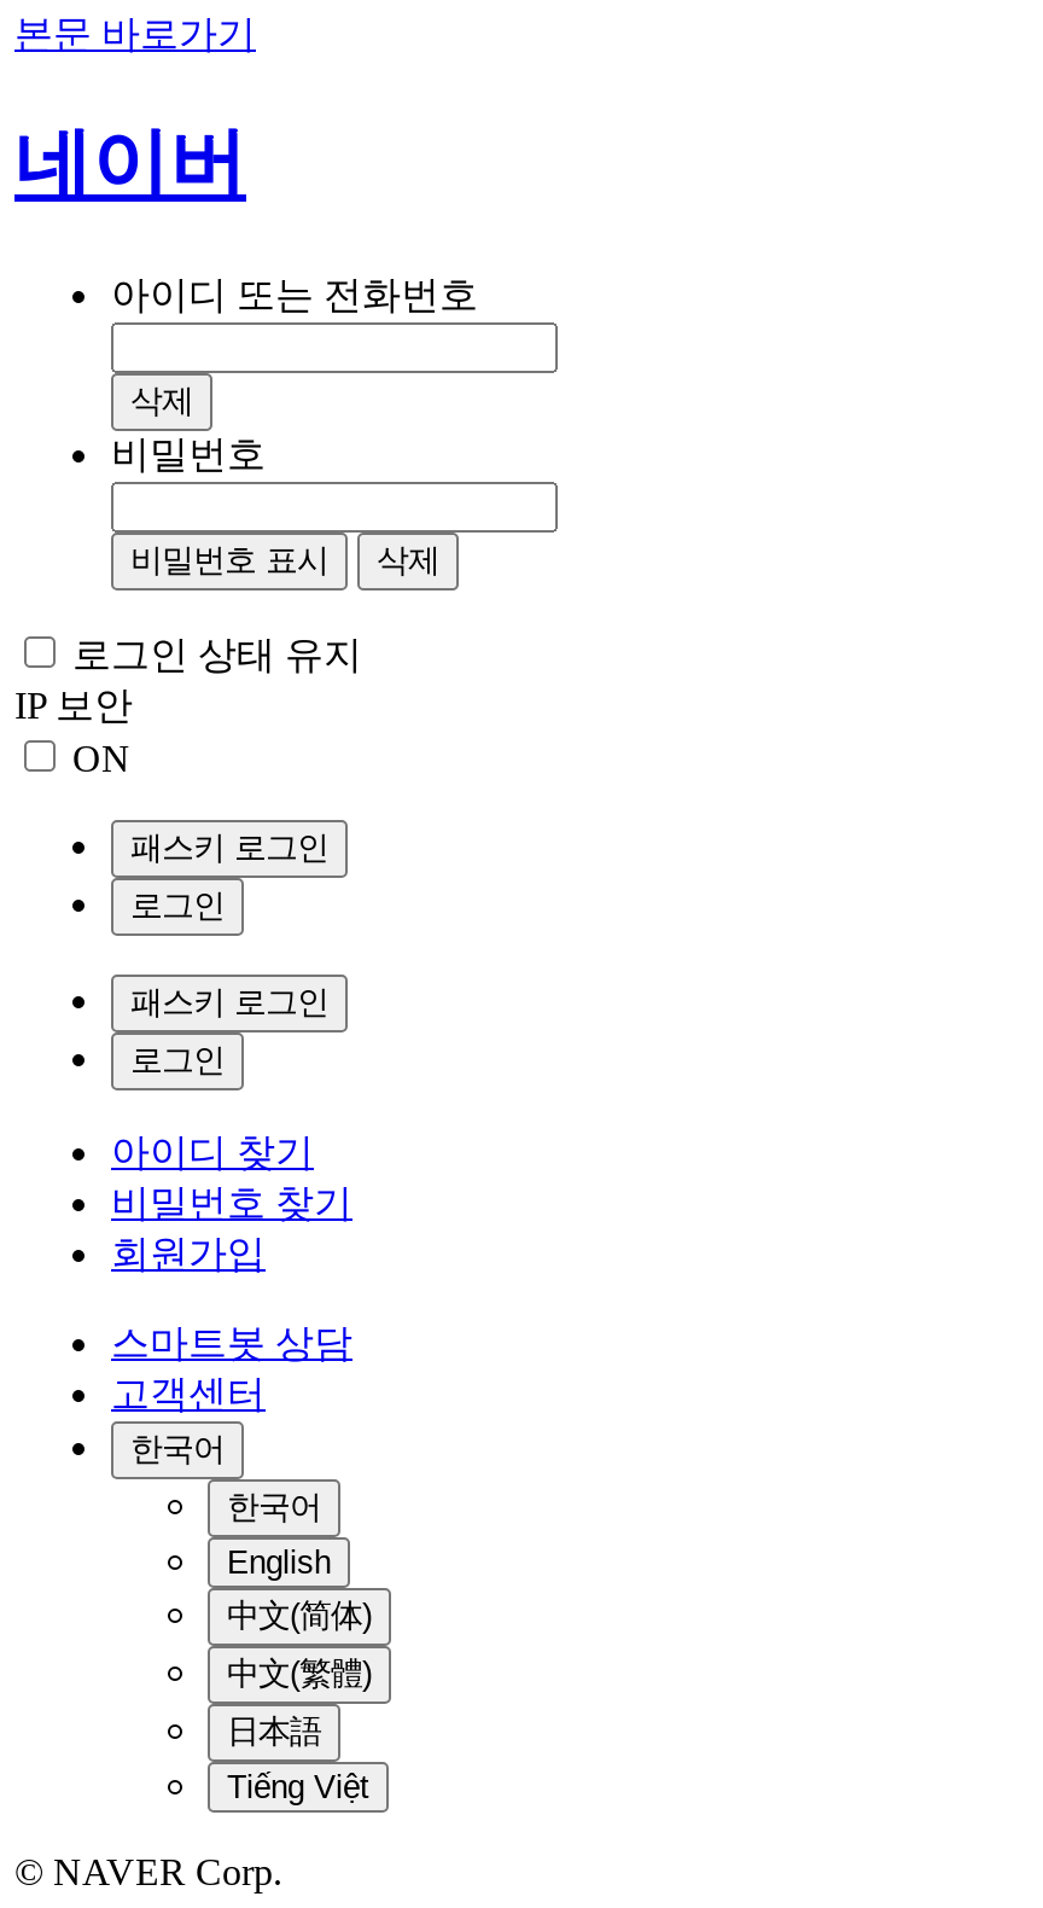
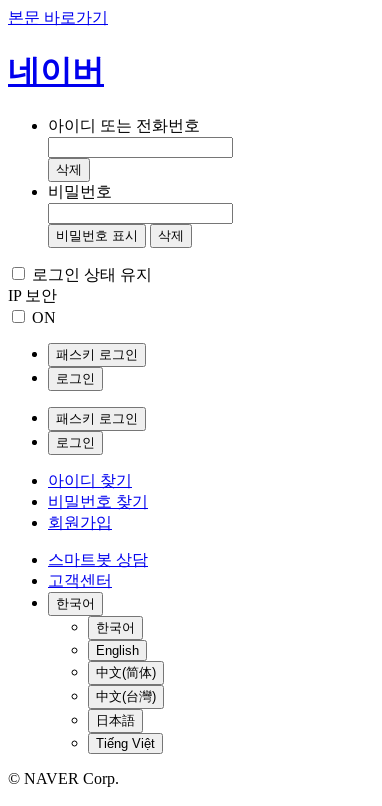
[227,1655,372,1692] 中文(繁體) -> [96,689,156,704] 中文(台灣)

